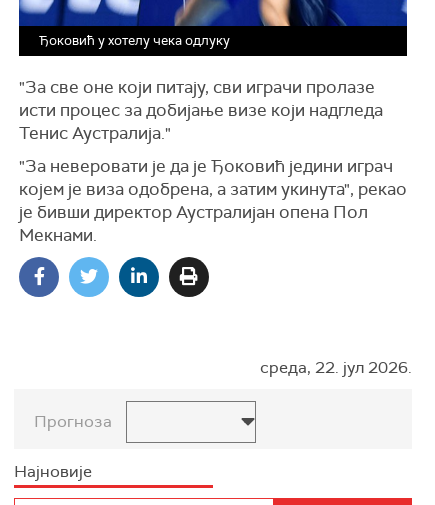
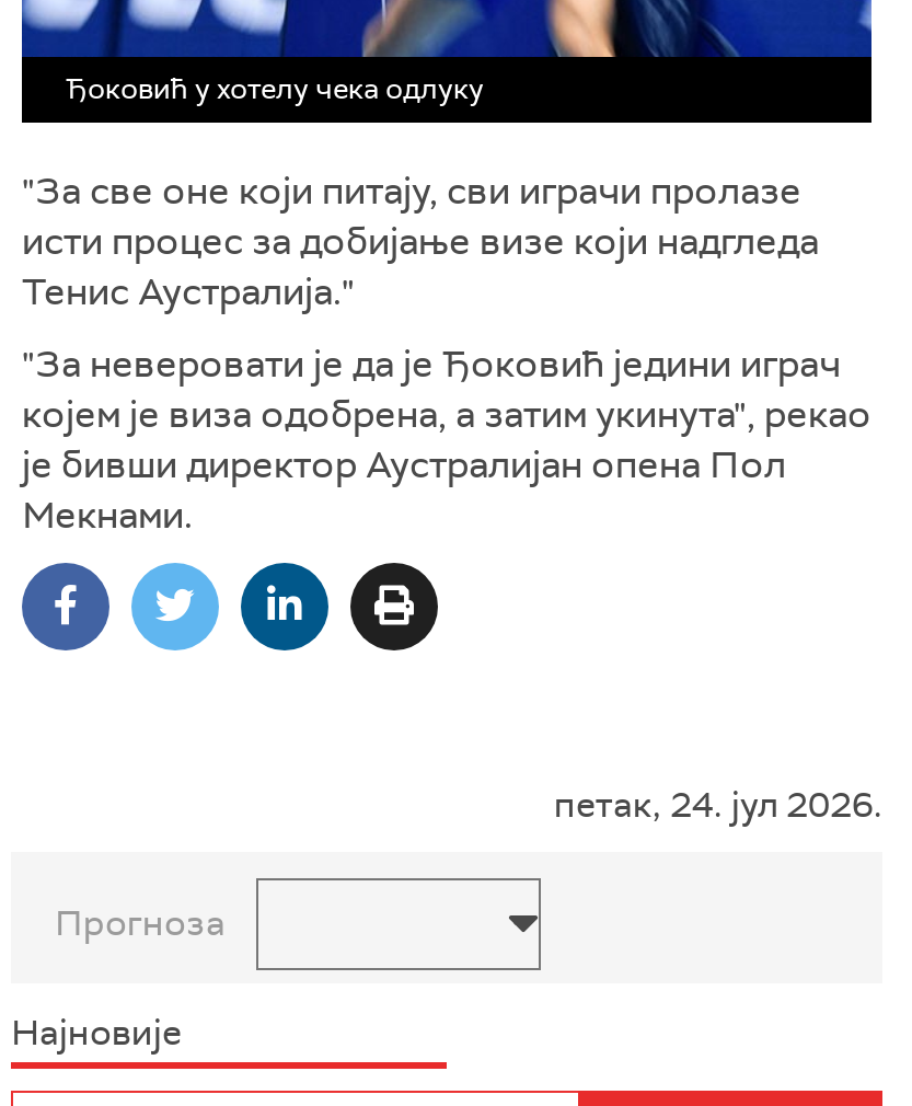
[260,357,412,378] среда, 22. јул 2026. -> [554,782,882,828] петак, 24. јул 2026.

